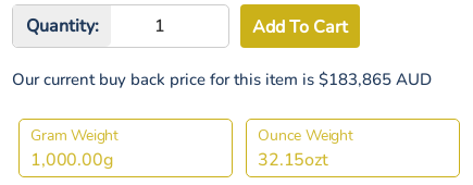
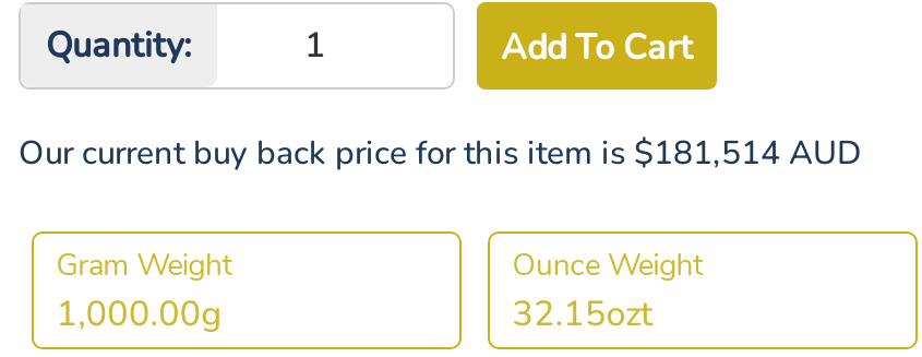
[12,68,432,90] Our current buy back price for this item is $183,865 AUD -> [19,130,861,174] Our current buy back price for this item is $181,514 AUD

